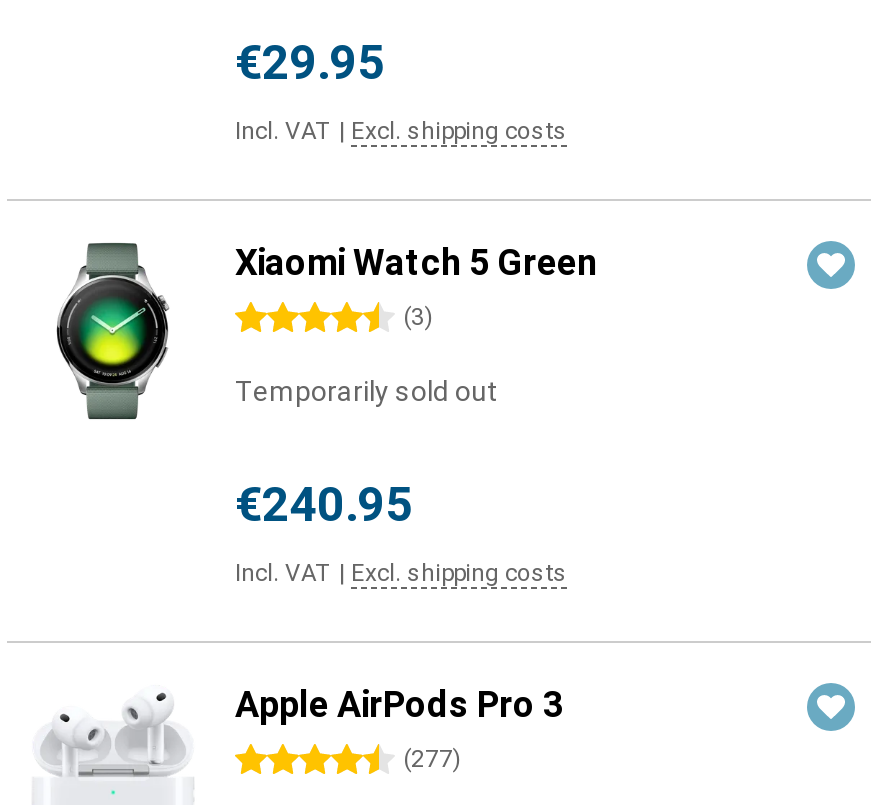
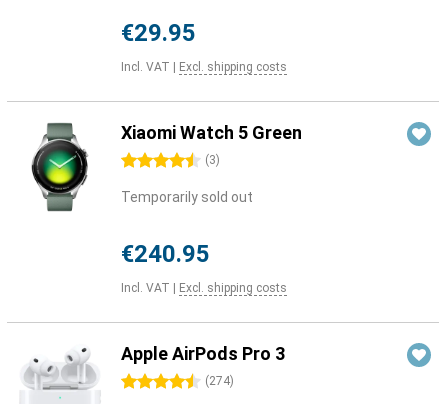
[403,745,461,773] (277) -> [205,374,234,388] (274)

